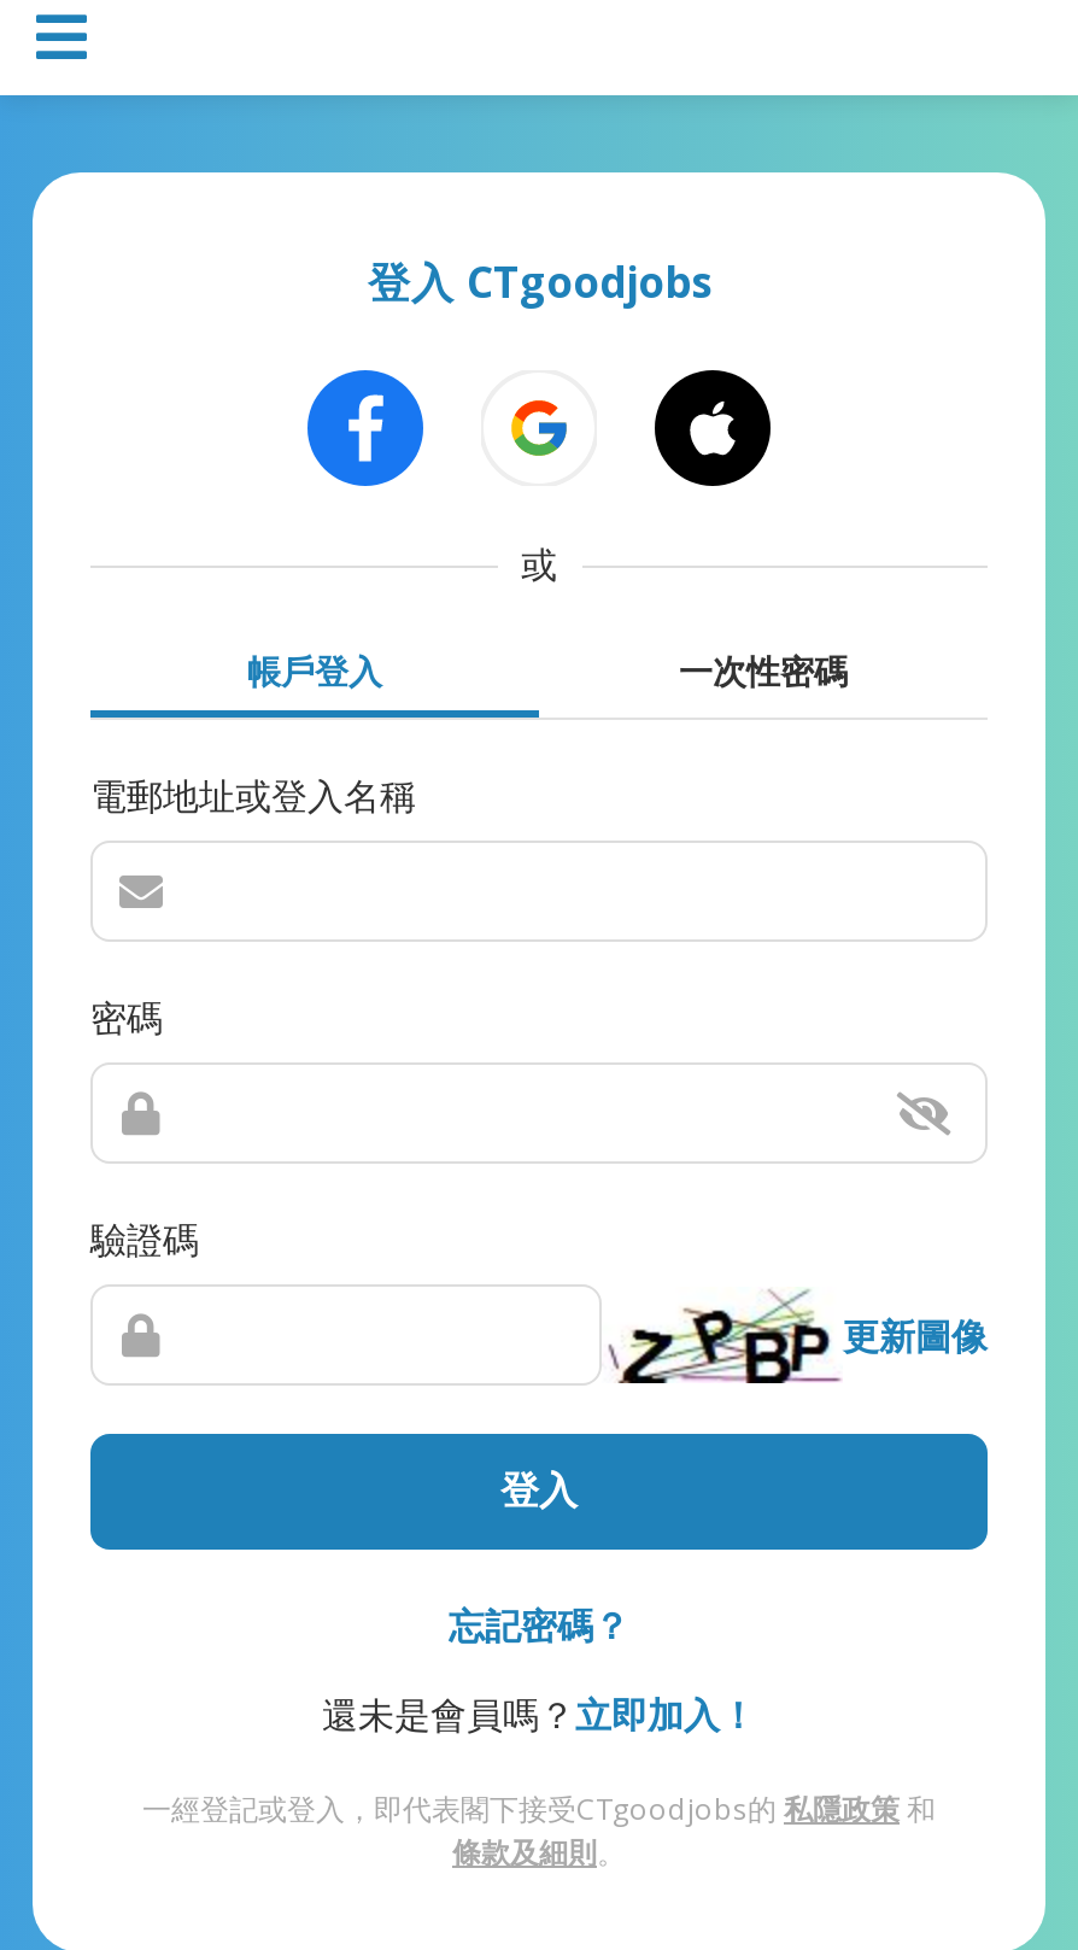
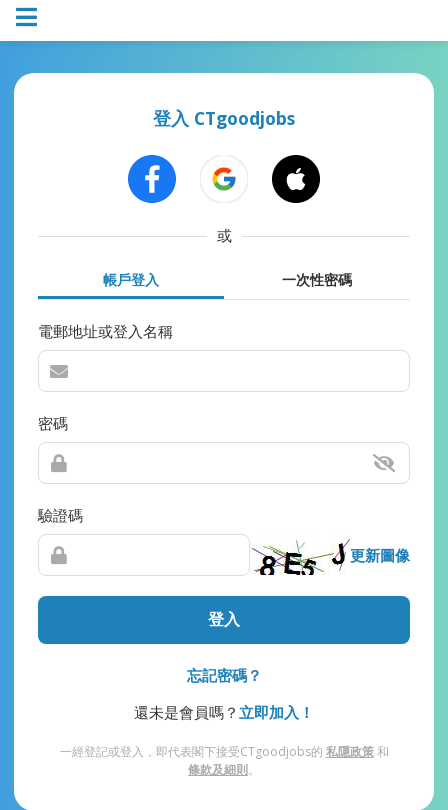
[607,1289,840,1386] [image] -> [252,537,350,576] [image]

